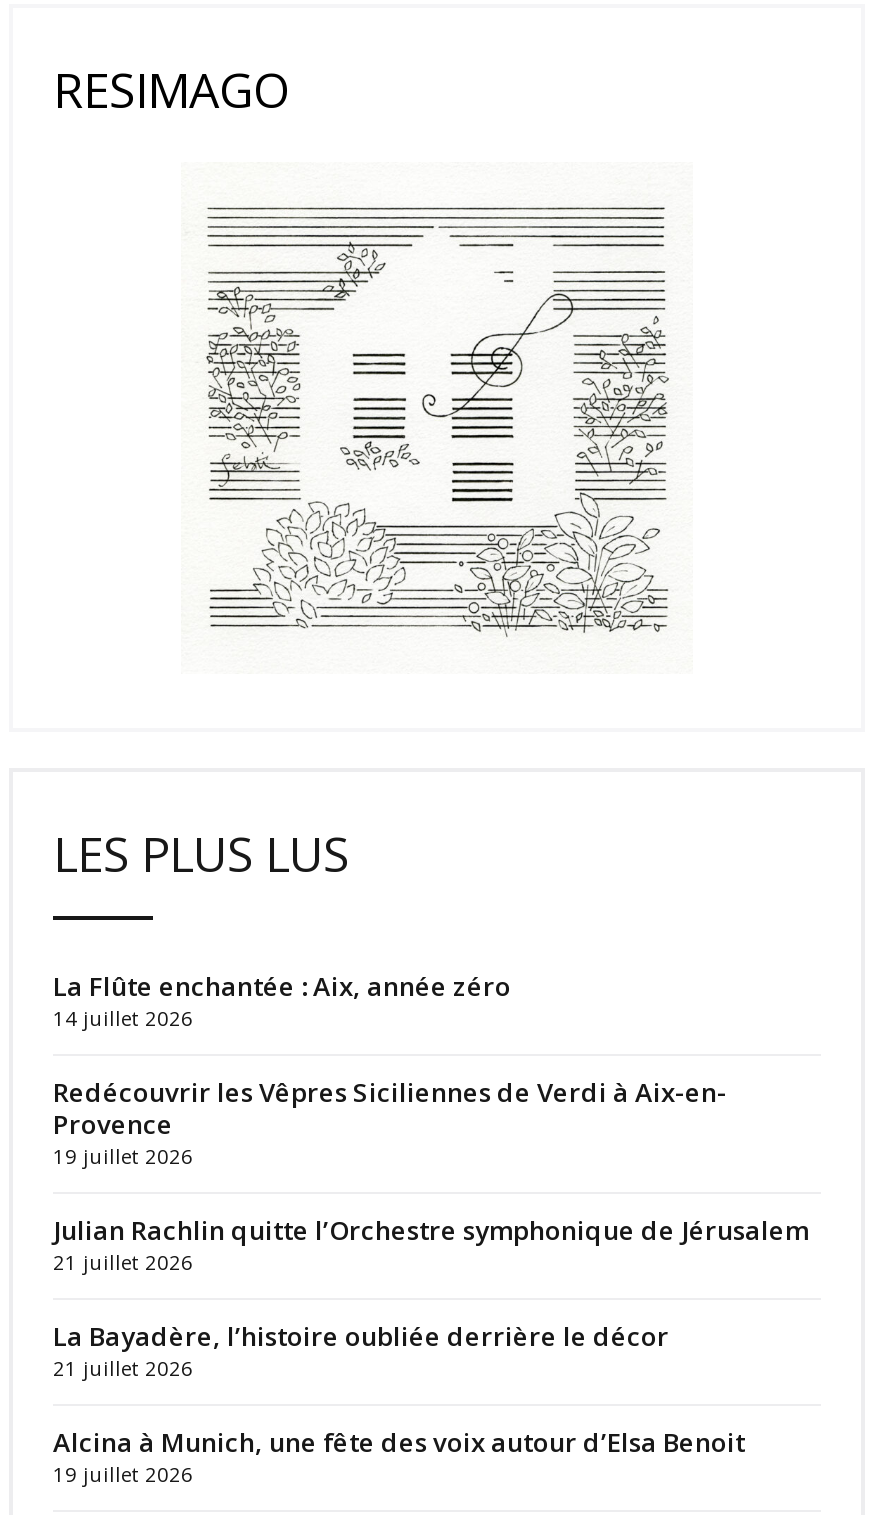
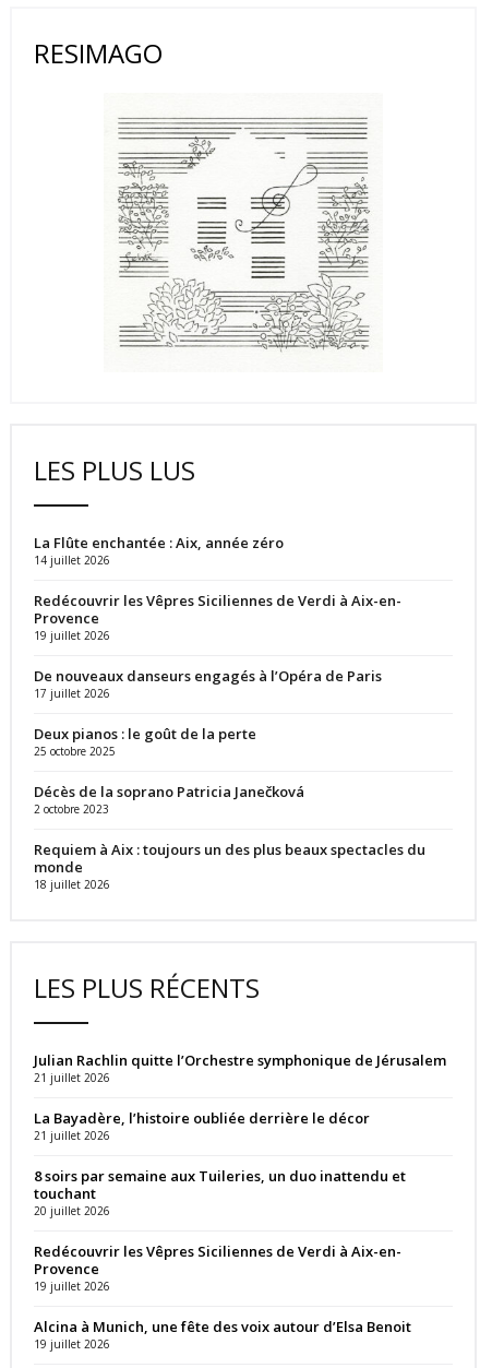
none -> [34,666,425,1006] De nouveaux danseurs engagés à l’Opéra de Paris | 17 juillet 2026 | Deux pianos : le goût de la perte | 25 octobre 2025 | Décès de la soprano Patricia Janečková | 2 octobre 2023 | Requiem à Aix : toujours un des plus beaux spectacles du | monde | 18 juillet 2026 | LES PLUS RÉCENTS
none -> [34,1166,406,1294] 8 soirs par semaine aux Tuileries, un duo inattendu et | touchant | 20 juillet 2026 | Redécouvrir les Vêpres Siciliennes de Verdi à Aix-en- | Provence | 19 juillet 2026

